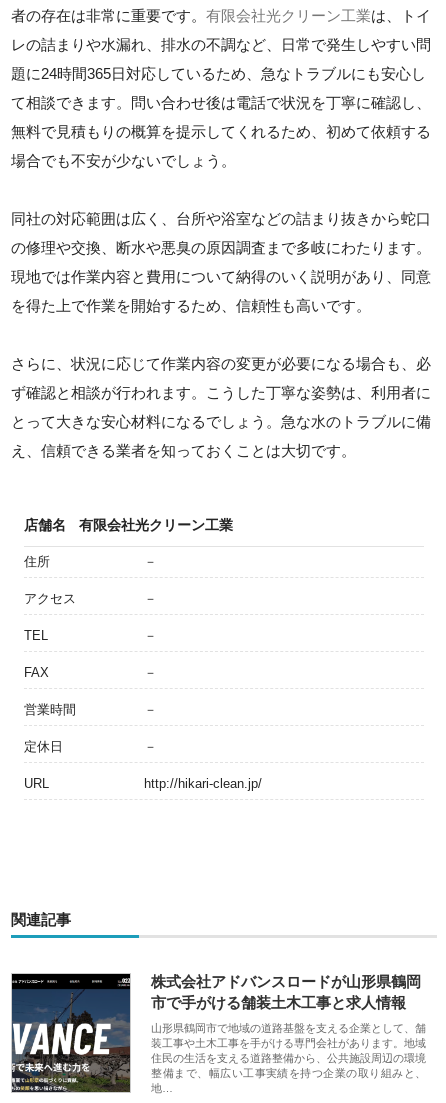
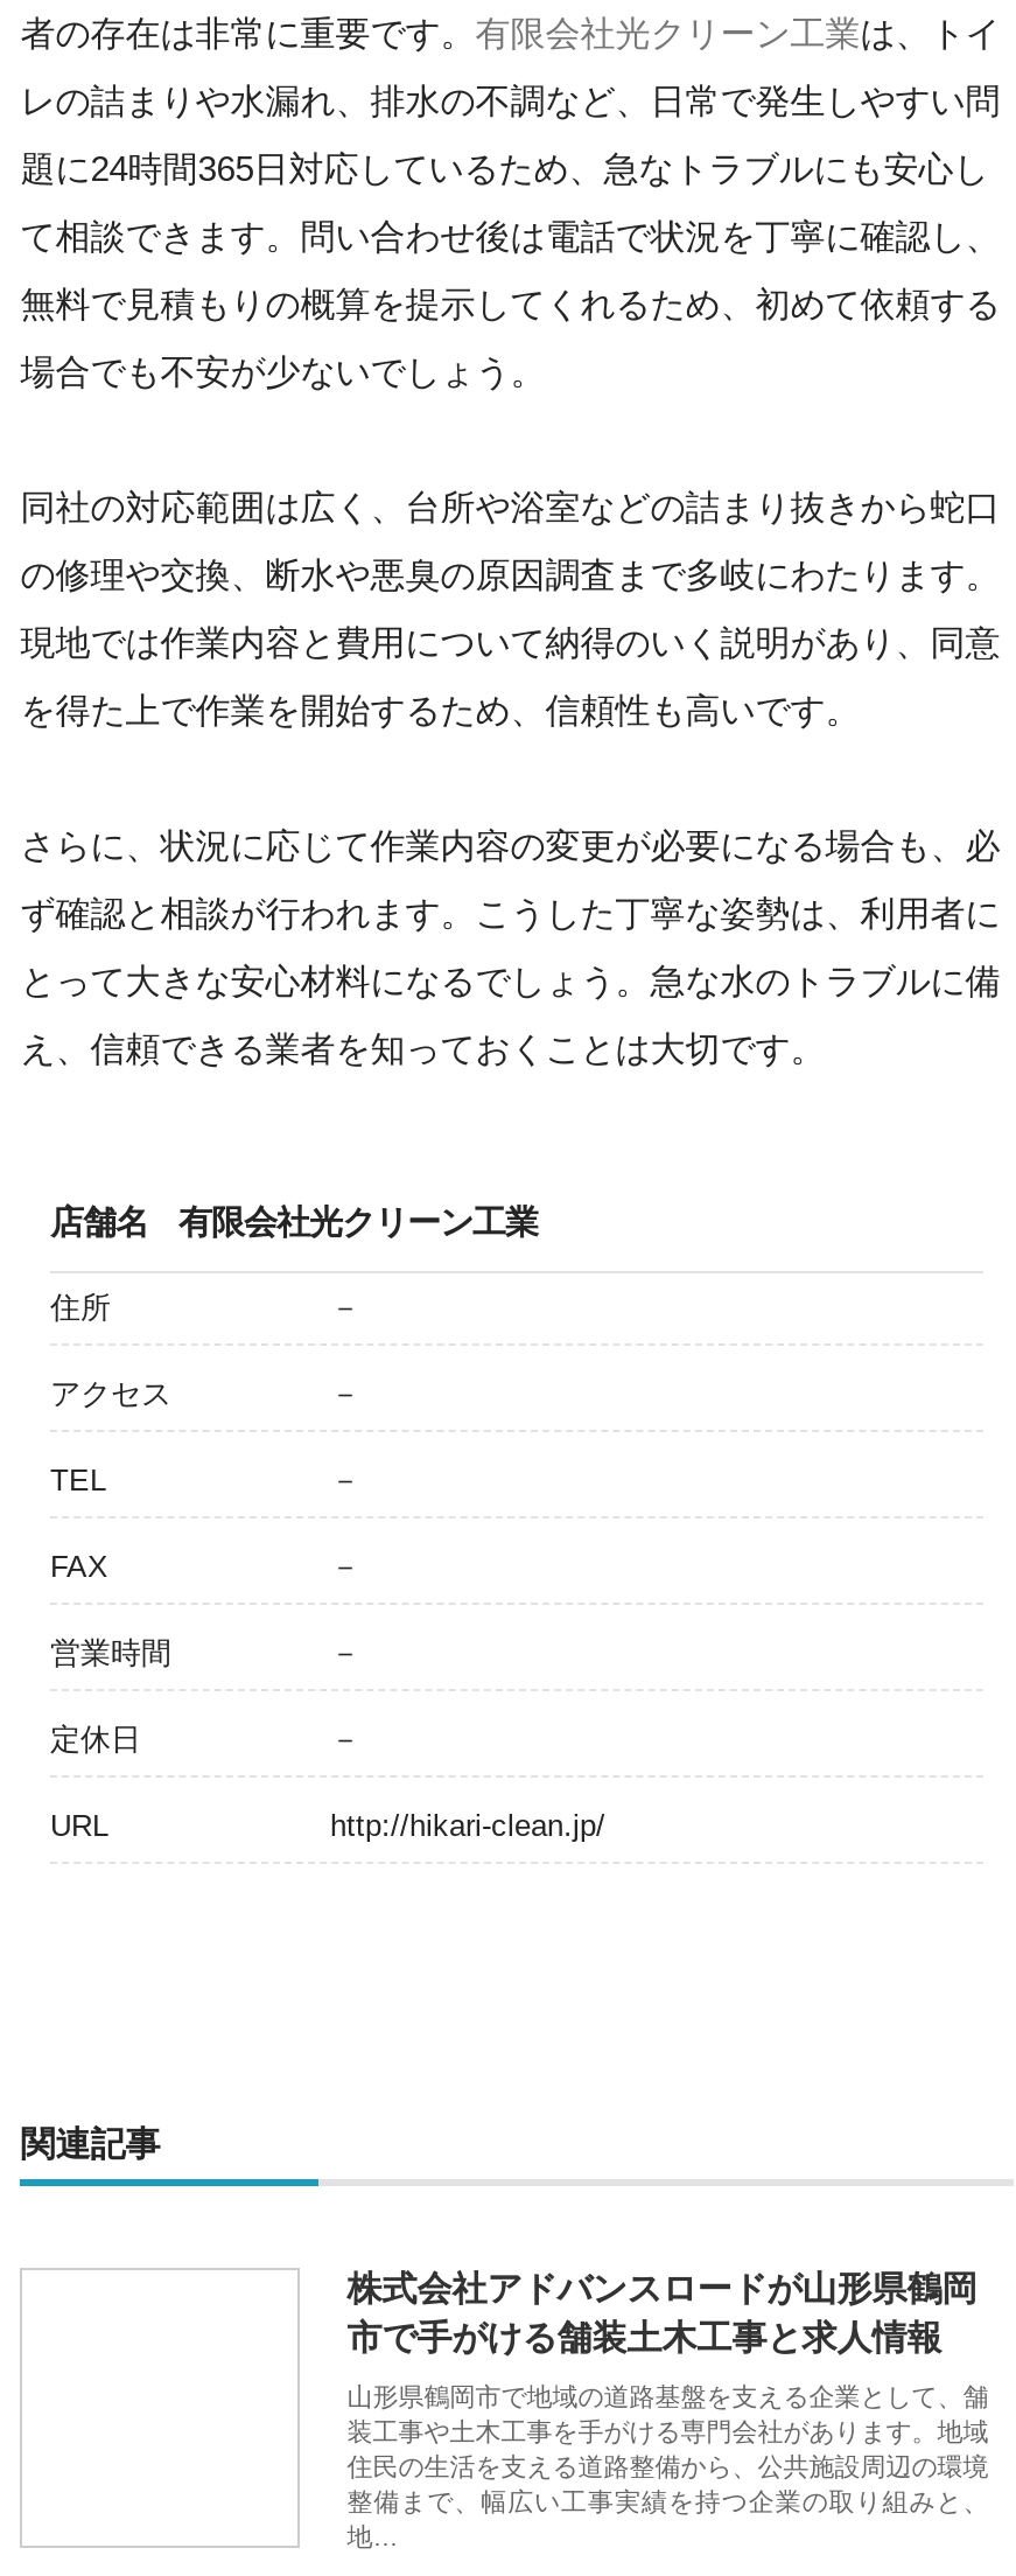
[11,973,131,1093] [image] -> none

